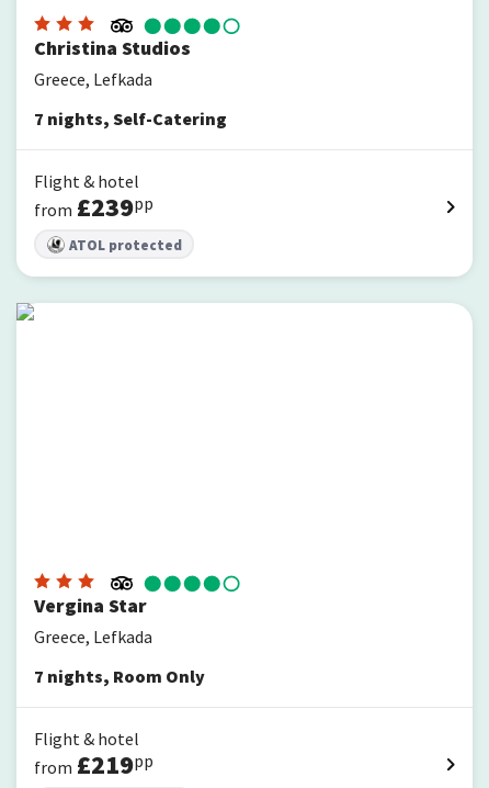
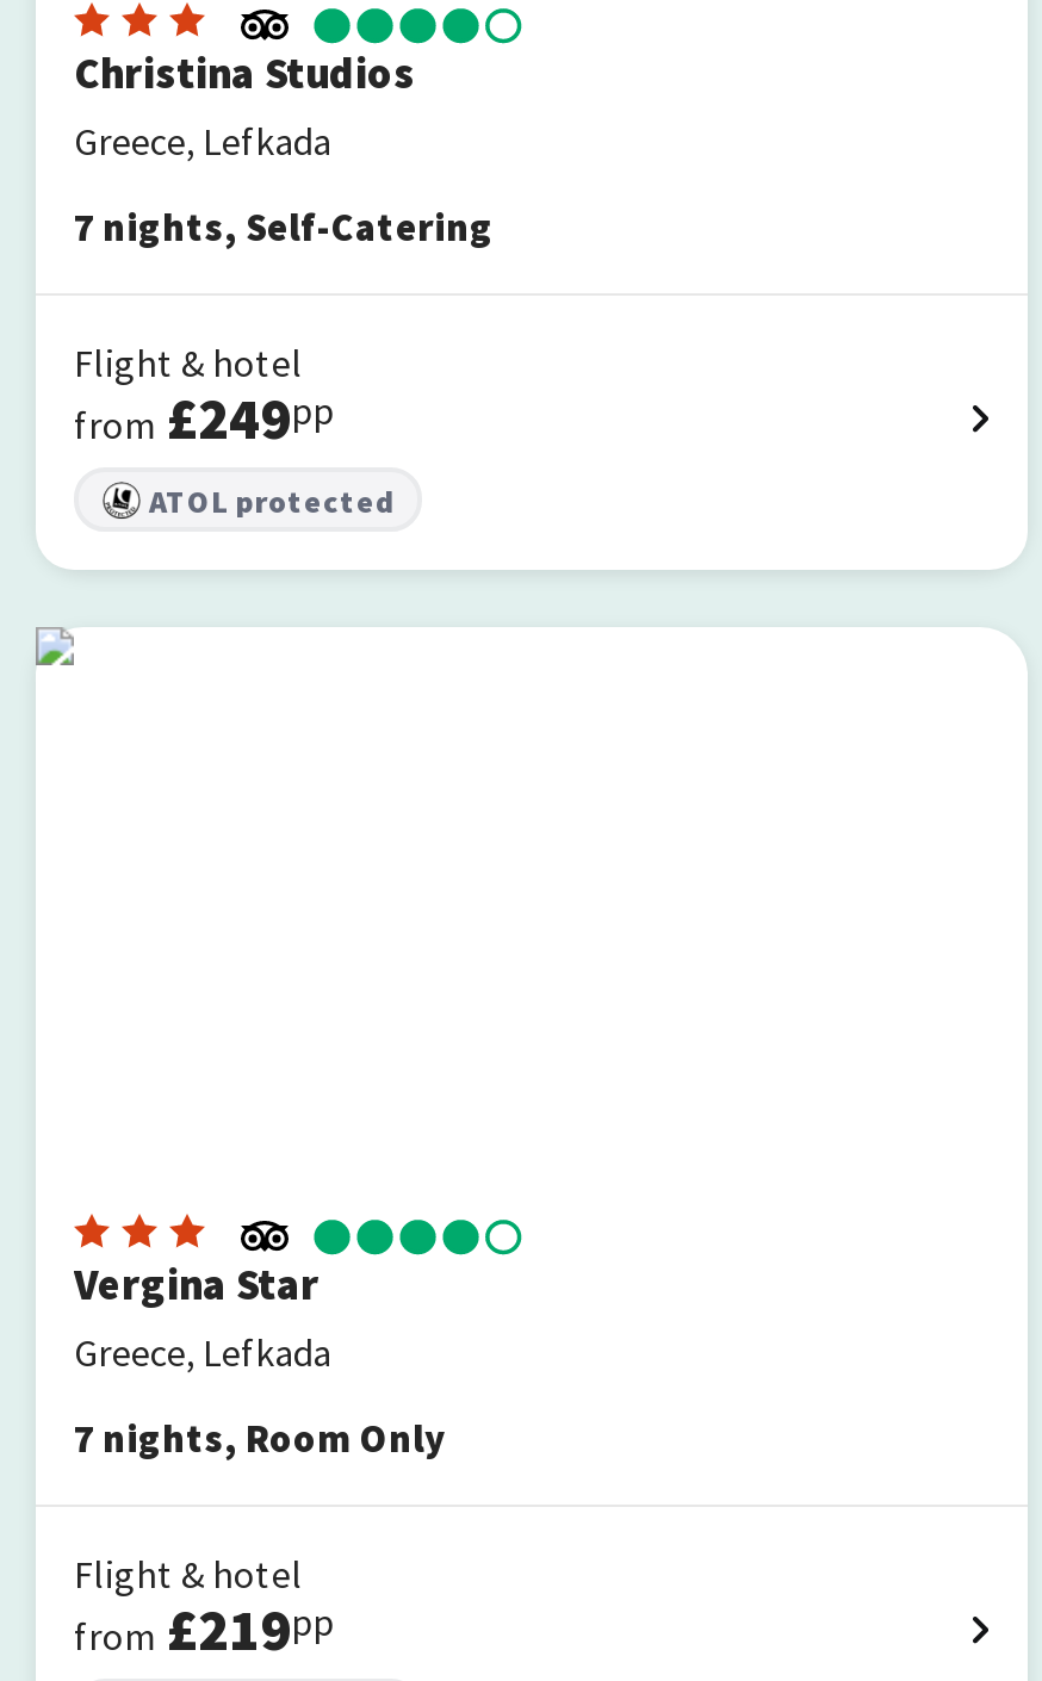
[34,190,153,224] from £239pp -> [74,382,334,455] from £249pp

